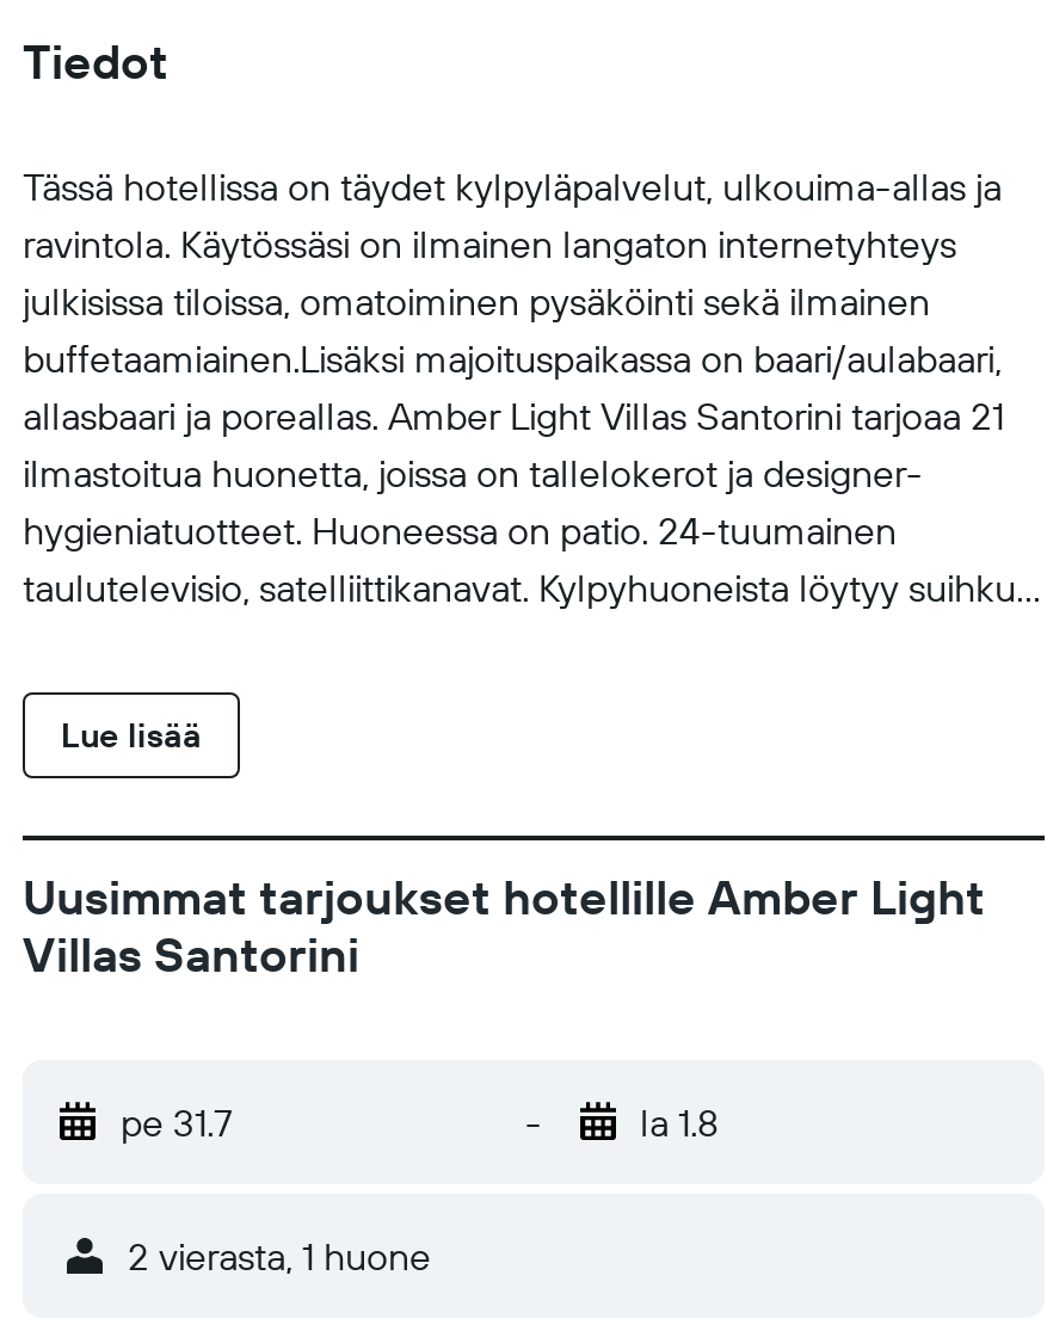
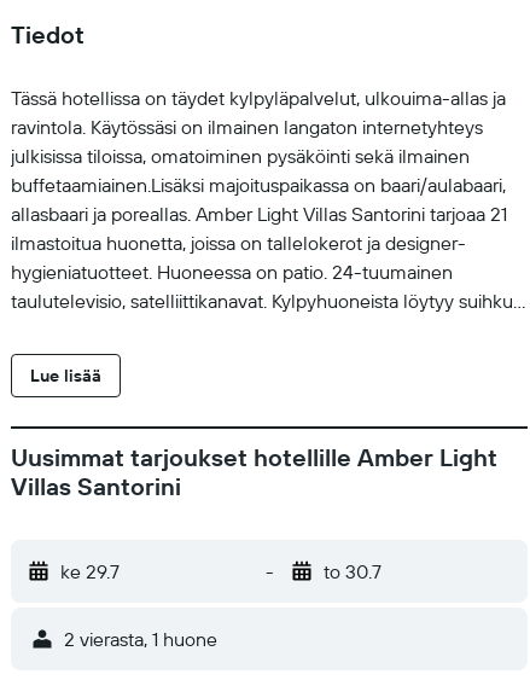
[121,1098,233,1146] pe 31.7 -> [60,559,120,583] ke 29.7
[640,1098,719,1146] la 1.8 -> [323,559,381,583] to 30.7

